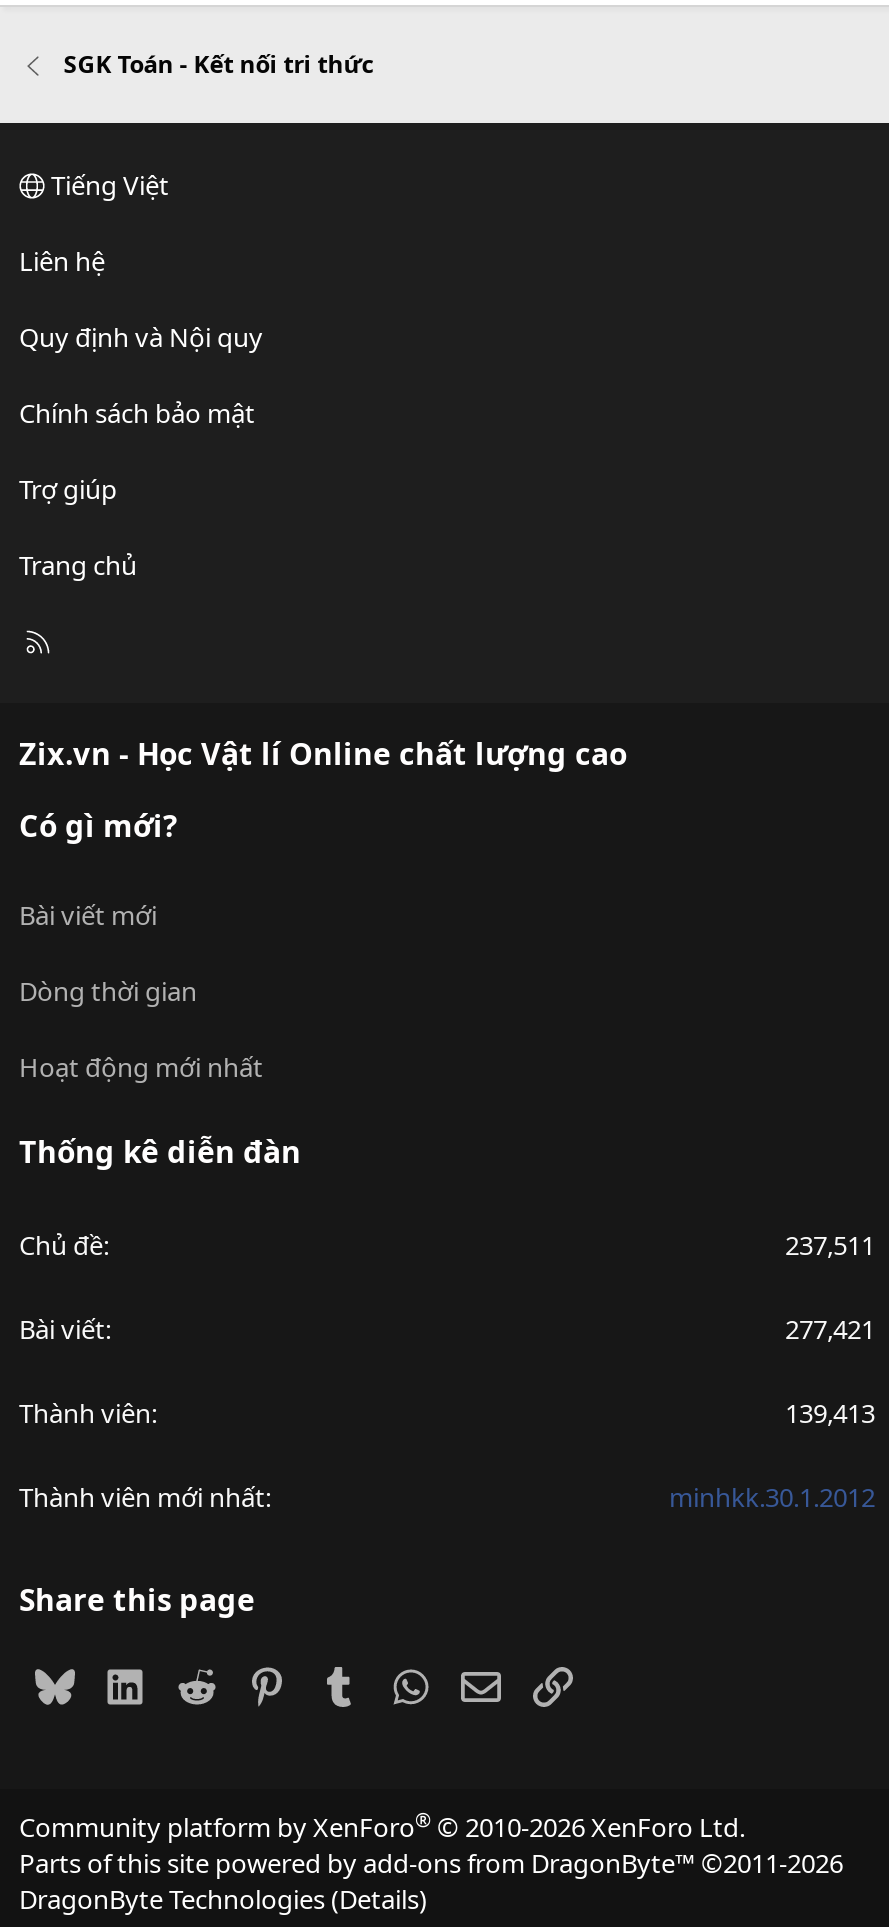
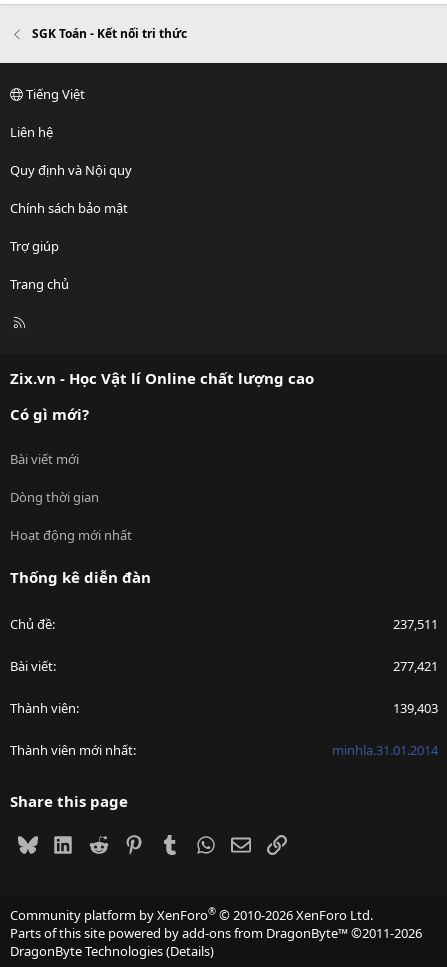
[785,1396,875,1432] 139,413 -> [393,699,438,717] 139,403
[669,1480,875,1516] minhkk.30.1.2012 -> [332,741,438,759] minhla.31.01.2014

